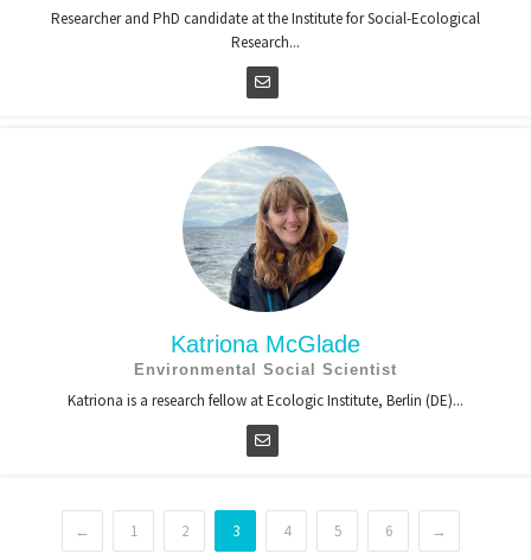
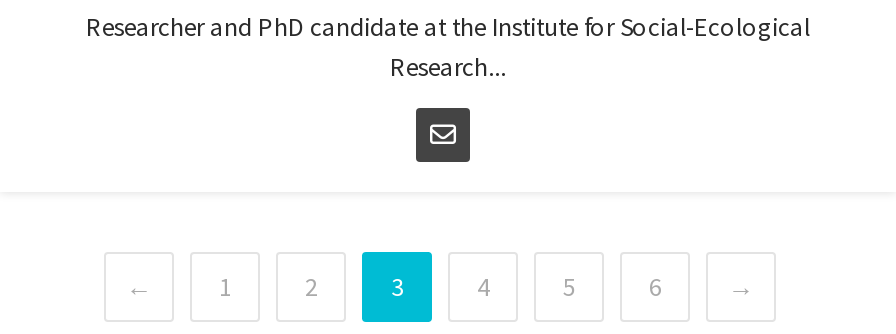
[68,145,463,410] [image] | Katriona McGlade | Environmental Social Scientist | Katriona is a research fellow at Ecologic Institute, Berlin (DE)... -> none

